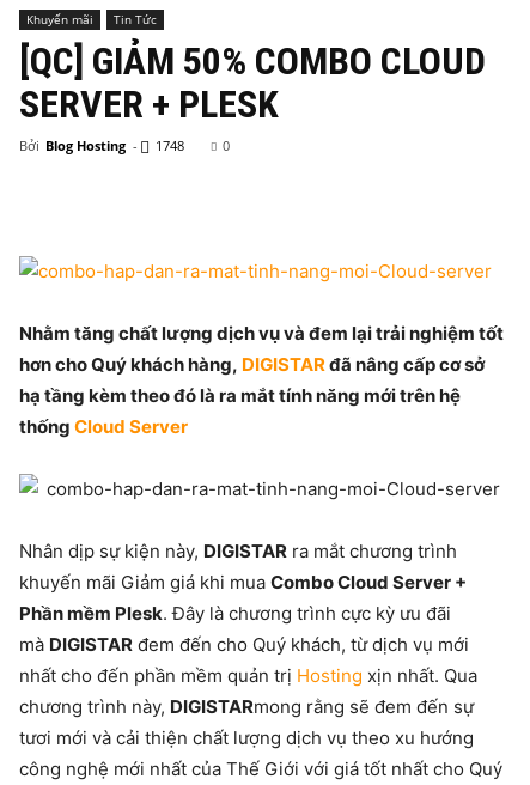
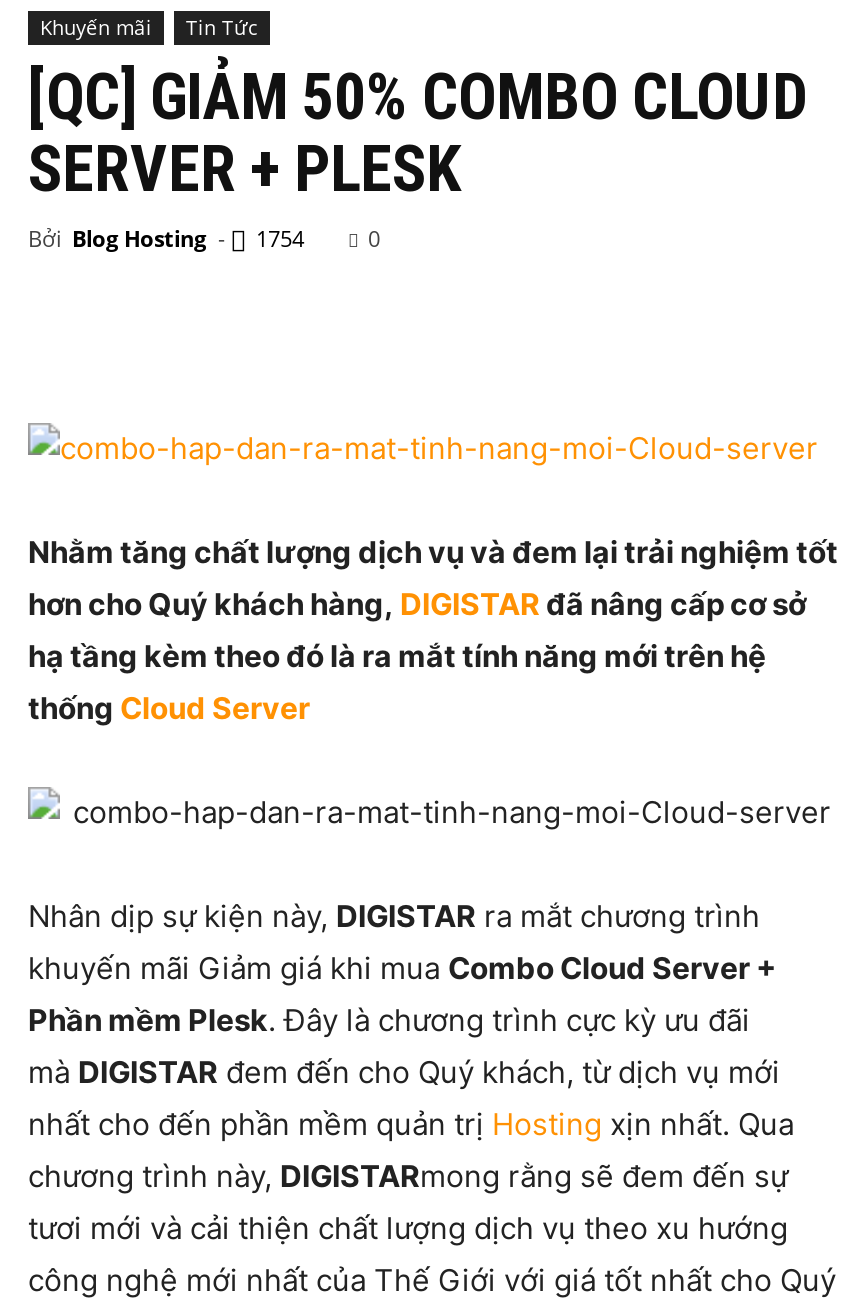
[19,136,184,154] Bởi Blog Hosting - 1748 -> [28,223,304,253] Bởi Blog Hosting - 1754

